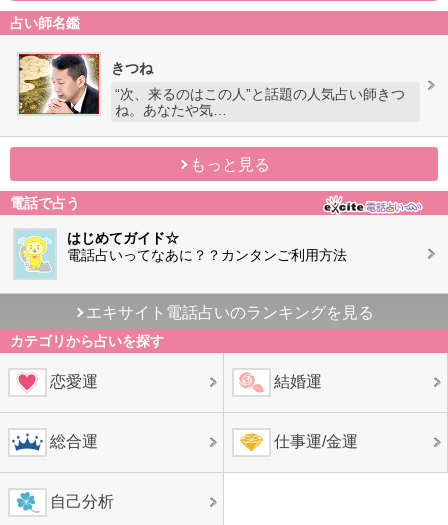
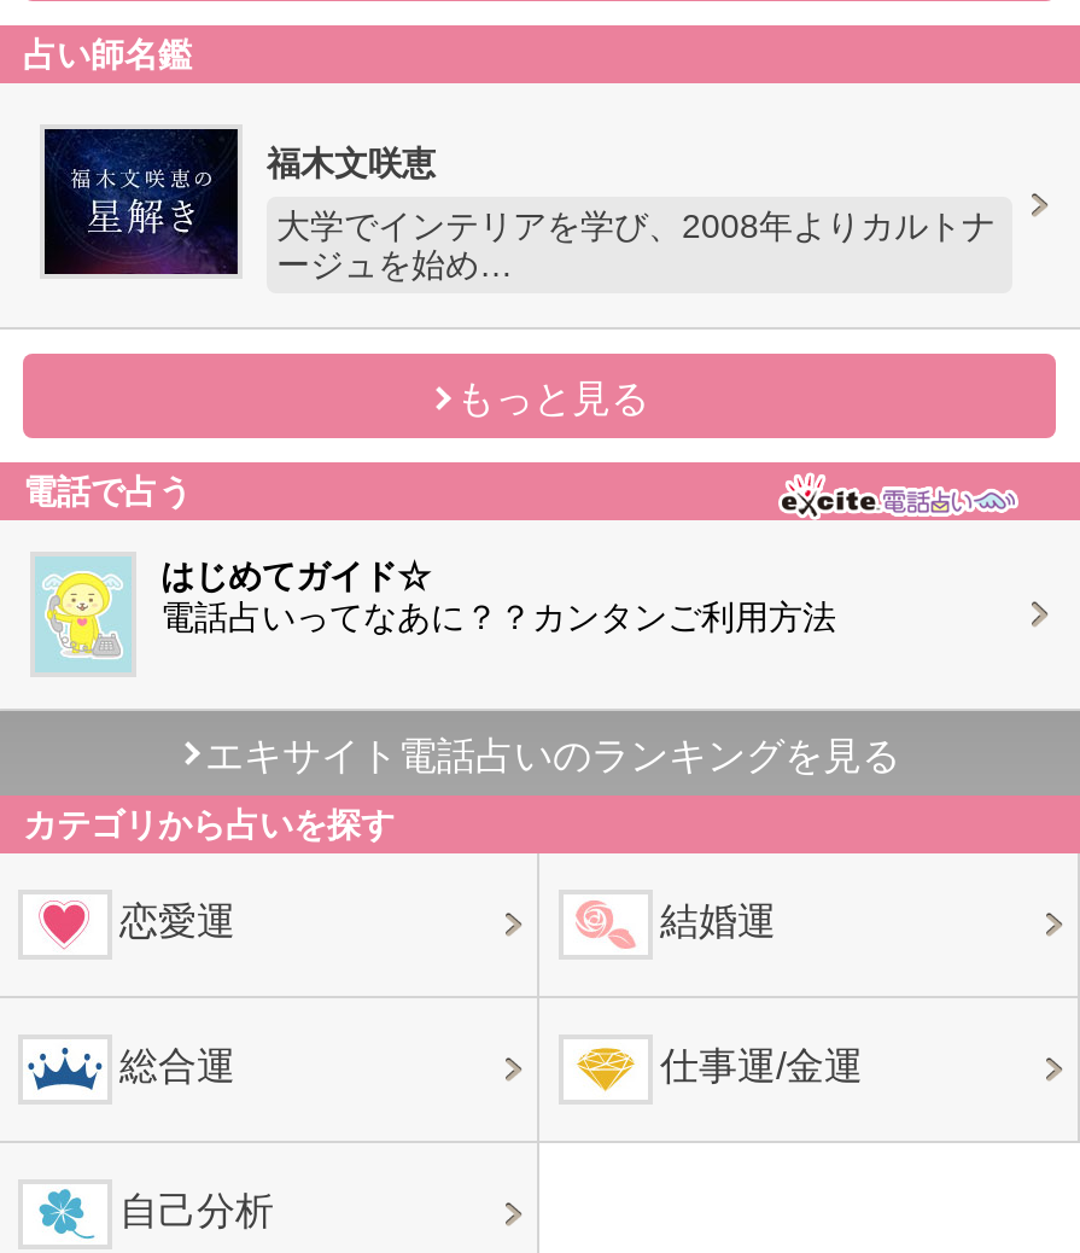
[18,53,153,115] [image] | きつね -> [42,126,436,278] [image] | 福木文咲恵
[115,86,405,118] “次、来るのはこの人”と話題の人気占い師きつ | ね。あなたや気… -> [276,207,996,284] 大学でインテリアを学び、2008年よりカルトナ | ージュを始め…

